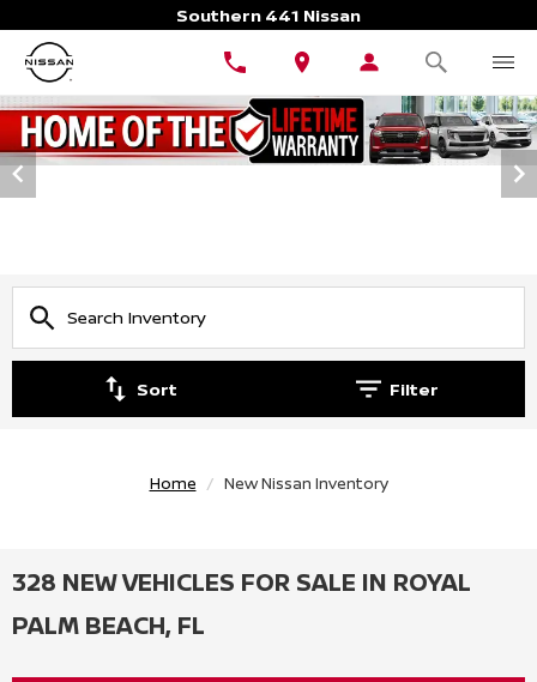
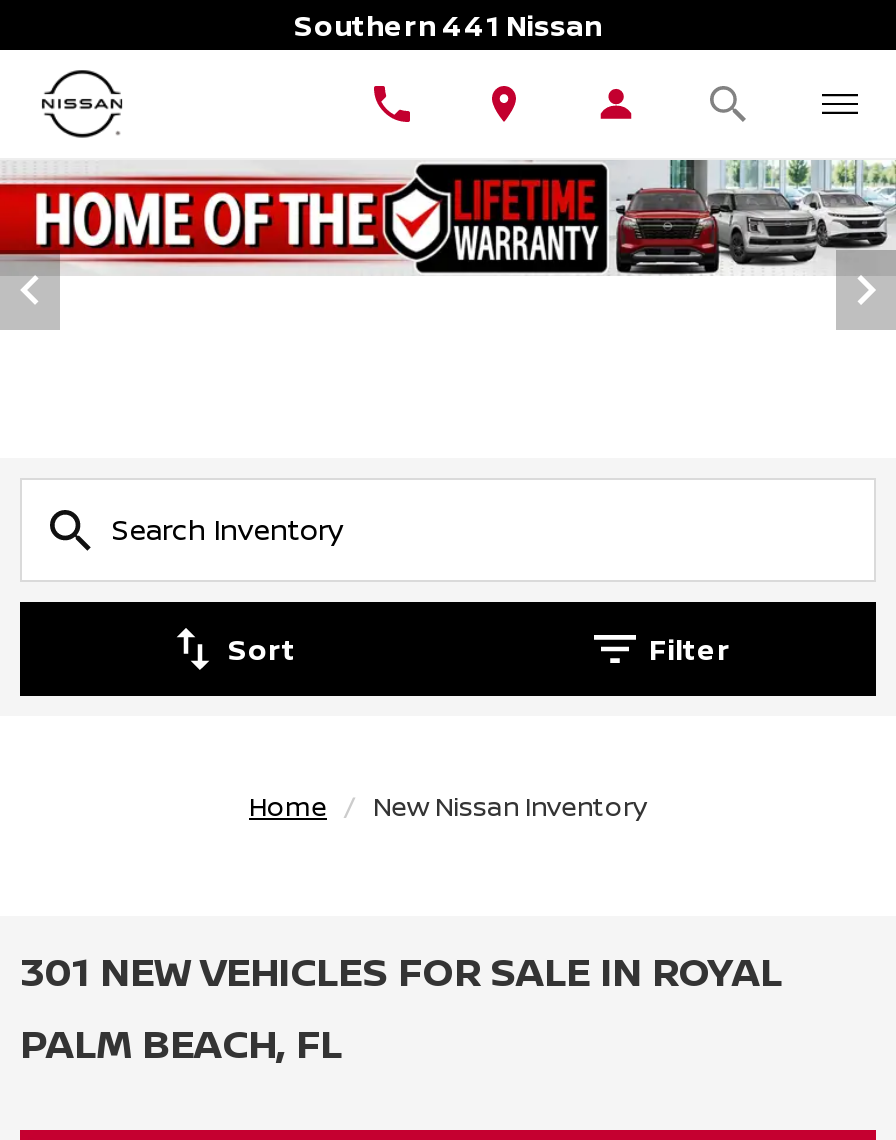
[12,566,471,598] 328 NEW VEHICLES FOR SALE IN ROYAL -> [20,945,782,999] 301 NEW VEHICLES FOR SALE IN ROYAL

